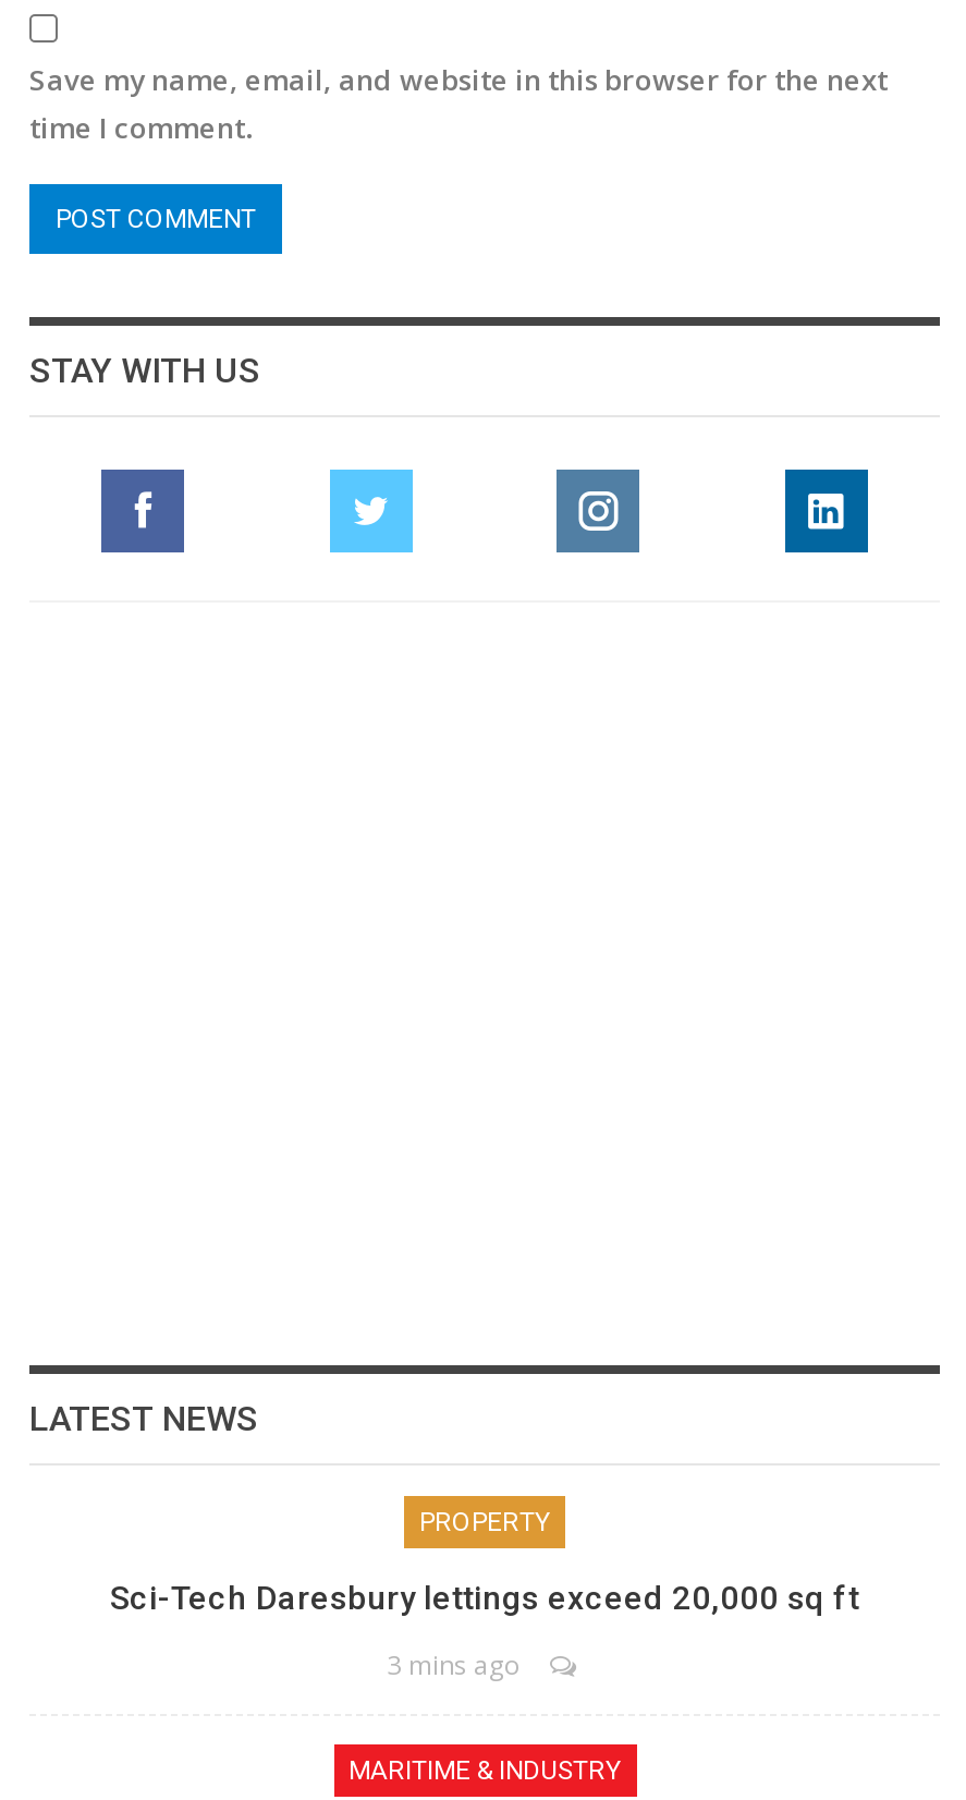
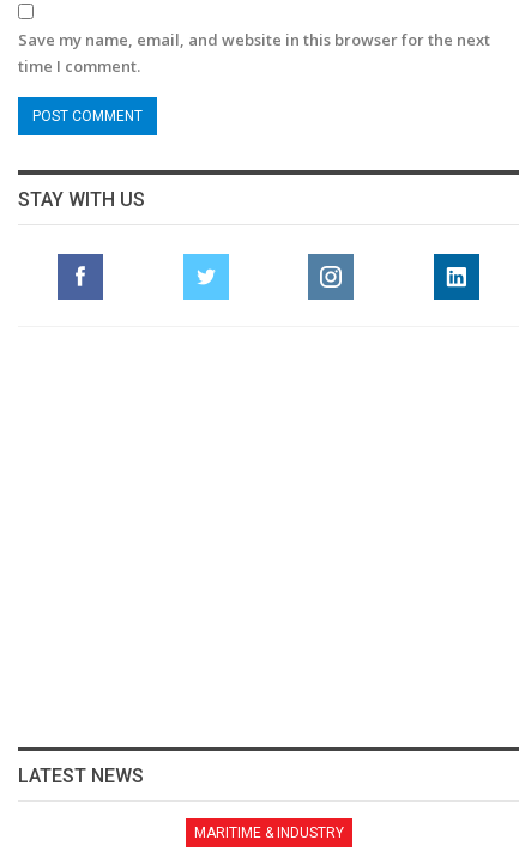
[110,1506,859,1683] PROPERTY | Sci-Tech Daresbury lettings exceed 20,000 sq ft | 3 mins ago -> none

